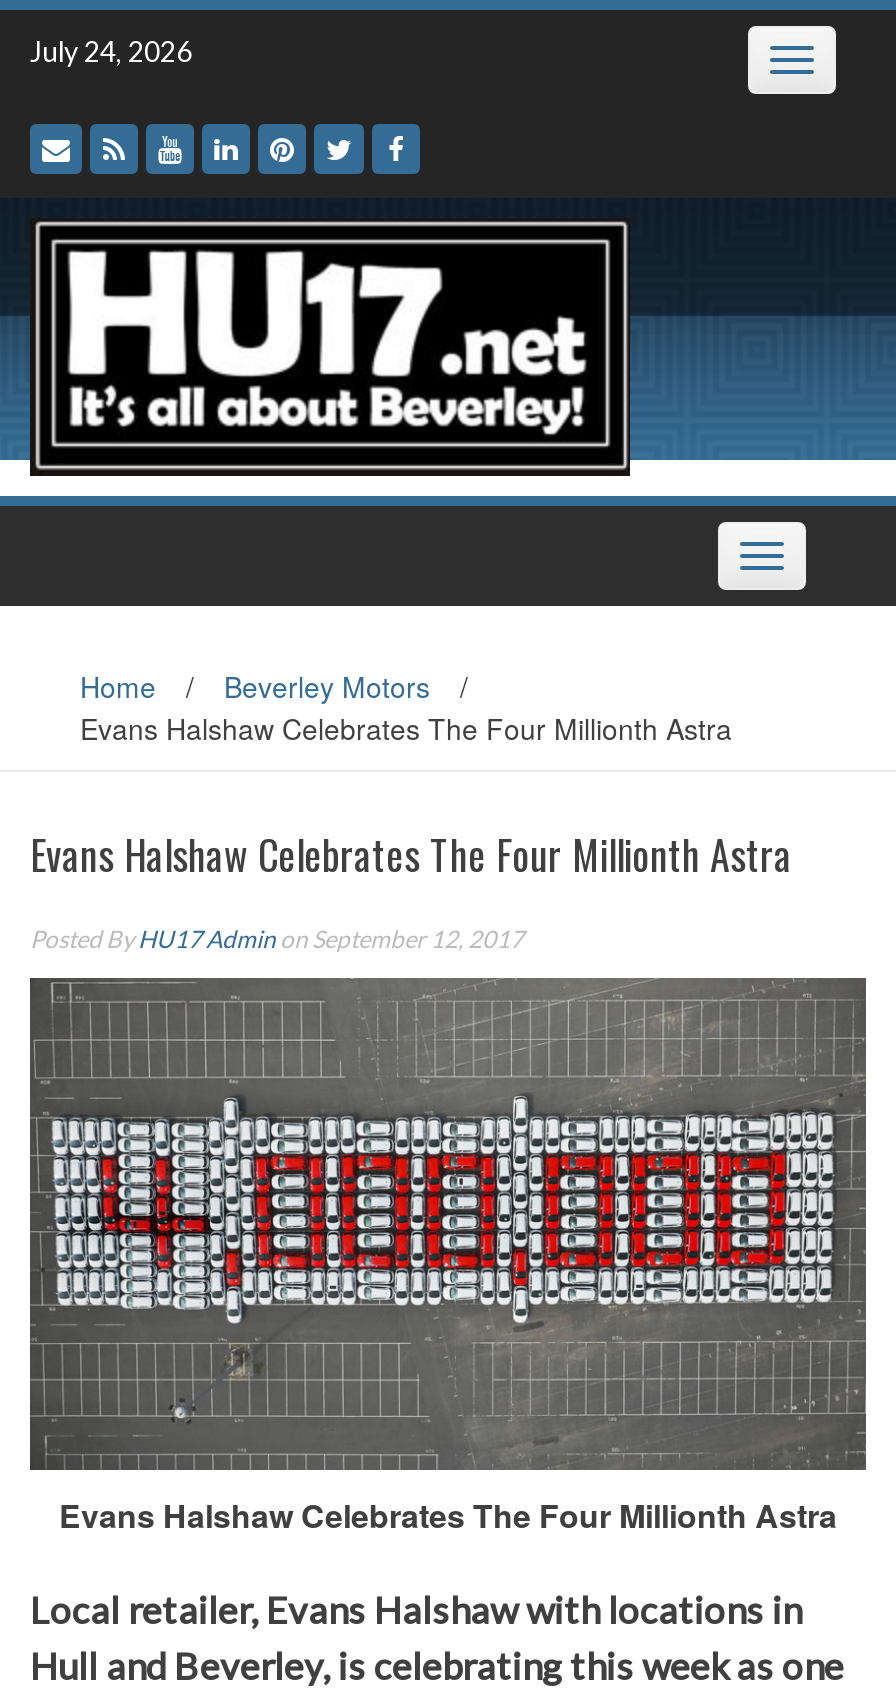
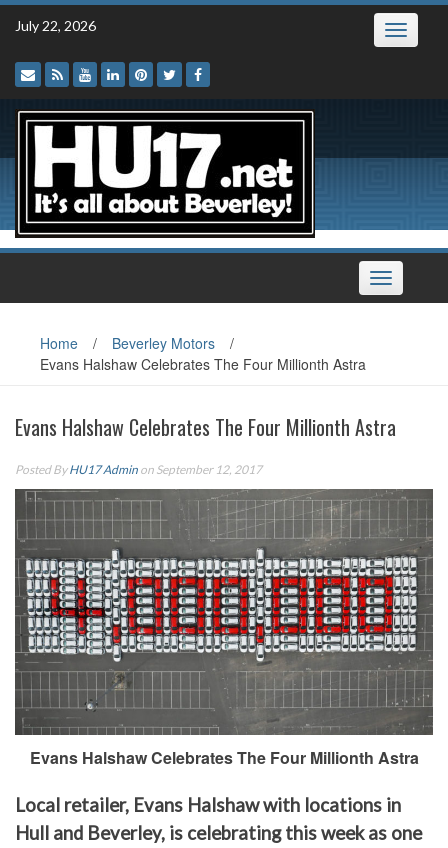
[30,34,192,68] July 24, 2026 -> [15,17,96,34] July 22, 2026

